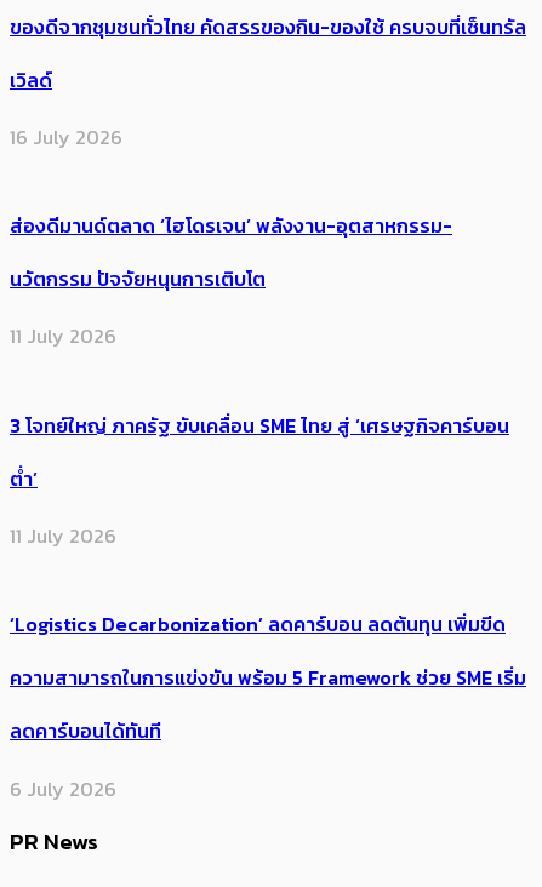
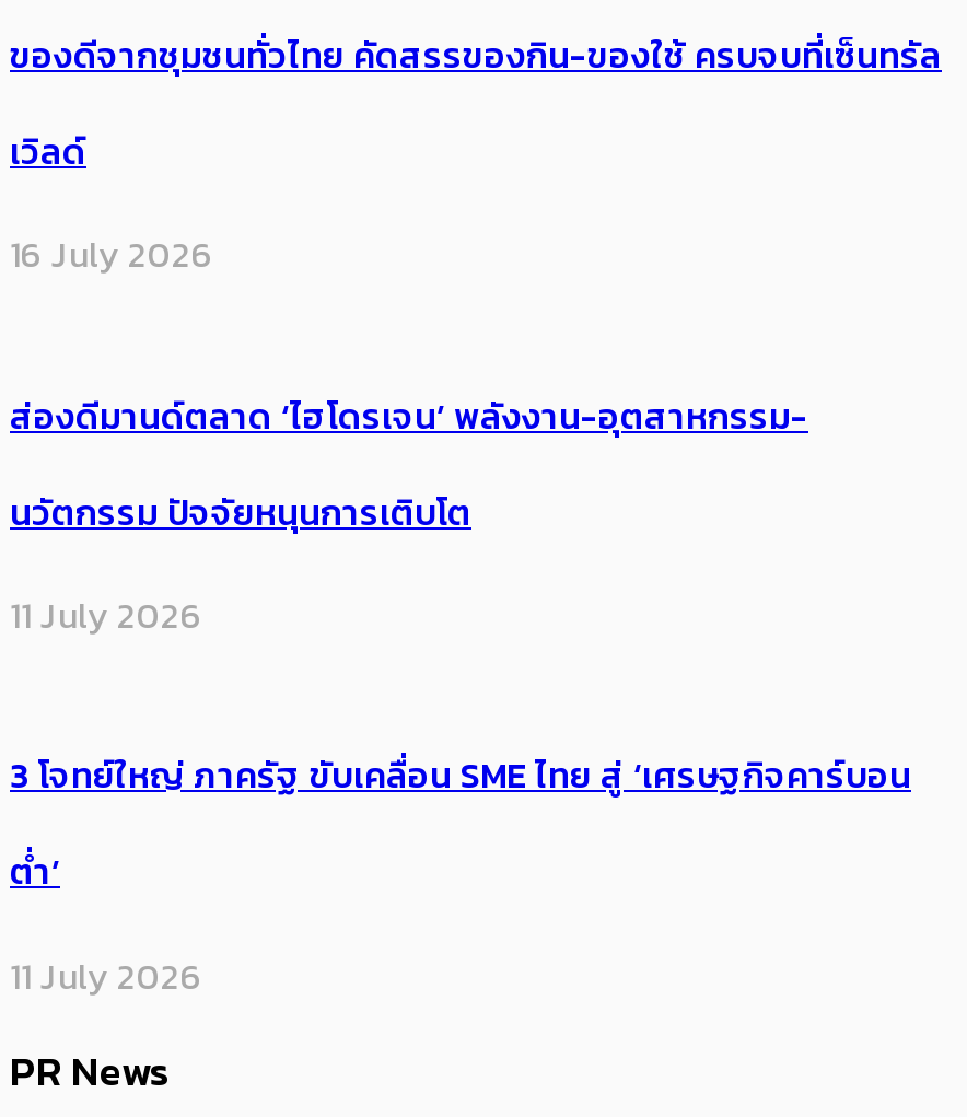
[10,610,526,803] ‘Logistics Decarbonization’ ลดคาร์บอน ลดต้นทุน เพิ่มขีด | ความสามารถในการแข่งขัน พร้อม 5 Framework ช่วย SME เริ่ม | ลดคาร์บอนได้ทันที | 6 July 2026 -> none

